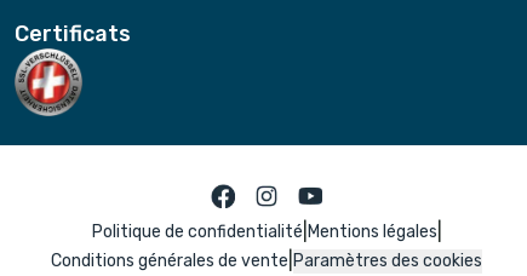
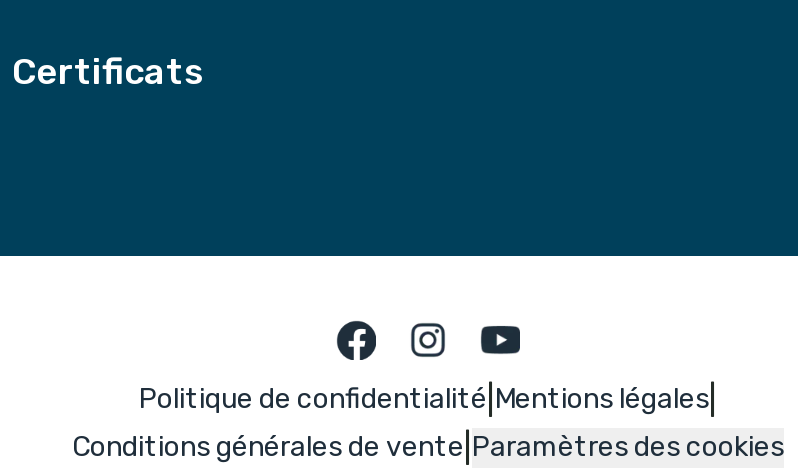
[13,50,84,117] [image] -> none

